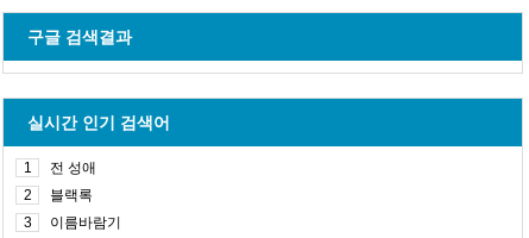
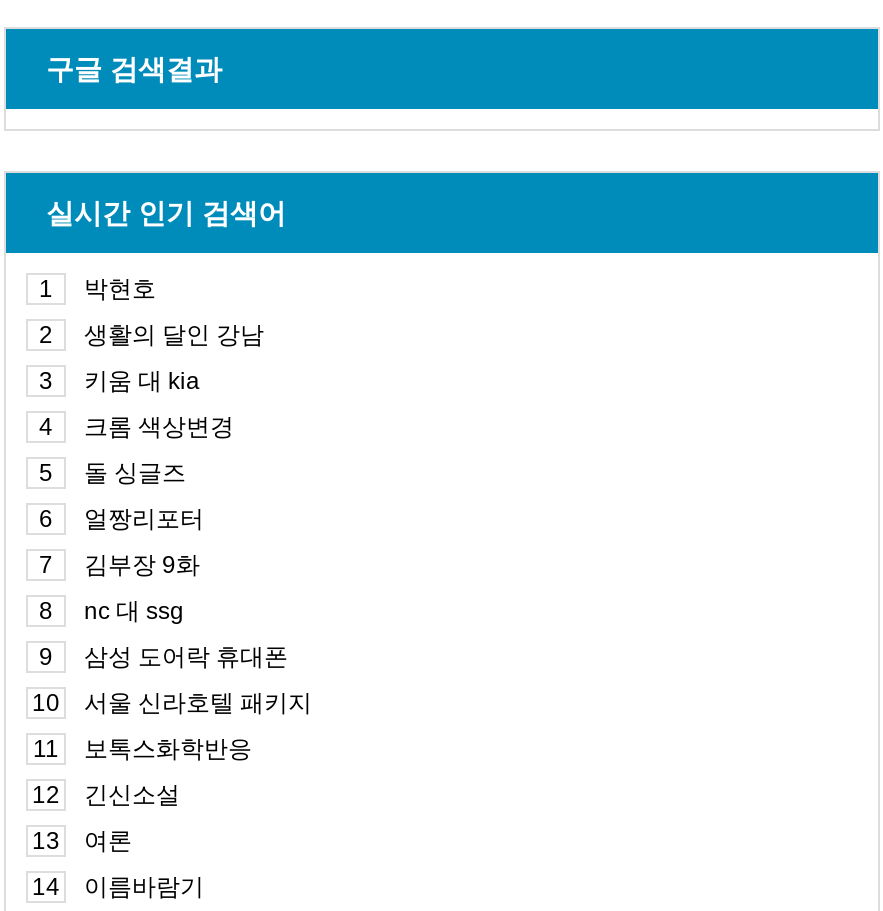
[50,159,96,176] 전 성애 -> [84,275,156,303] 박현호
[50,187,93,203] 블랙록 -> [84,321,264,349] 생활의 달인 강남
none -> [32,367,312,901] 키움 대 kia | 4 | 크롬 색상변경 | 5 | 돌 싱글즈 | 6 | 얼짱리포터 | 7 | 김부장 9화 | 8 | nc 대 ssg | 9 | 삼성 도어락 휴대폰 | 10 | 서울 신라호텔 패키지 | 11 | 보톡스화학반응 | 12 | 긴신소설 | 13 | 여론 | 14

